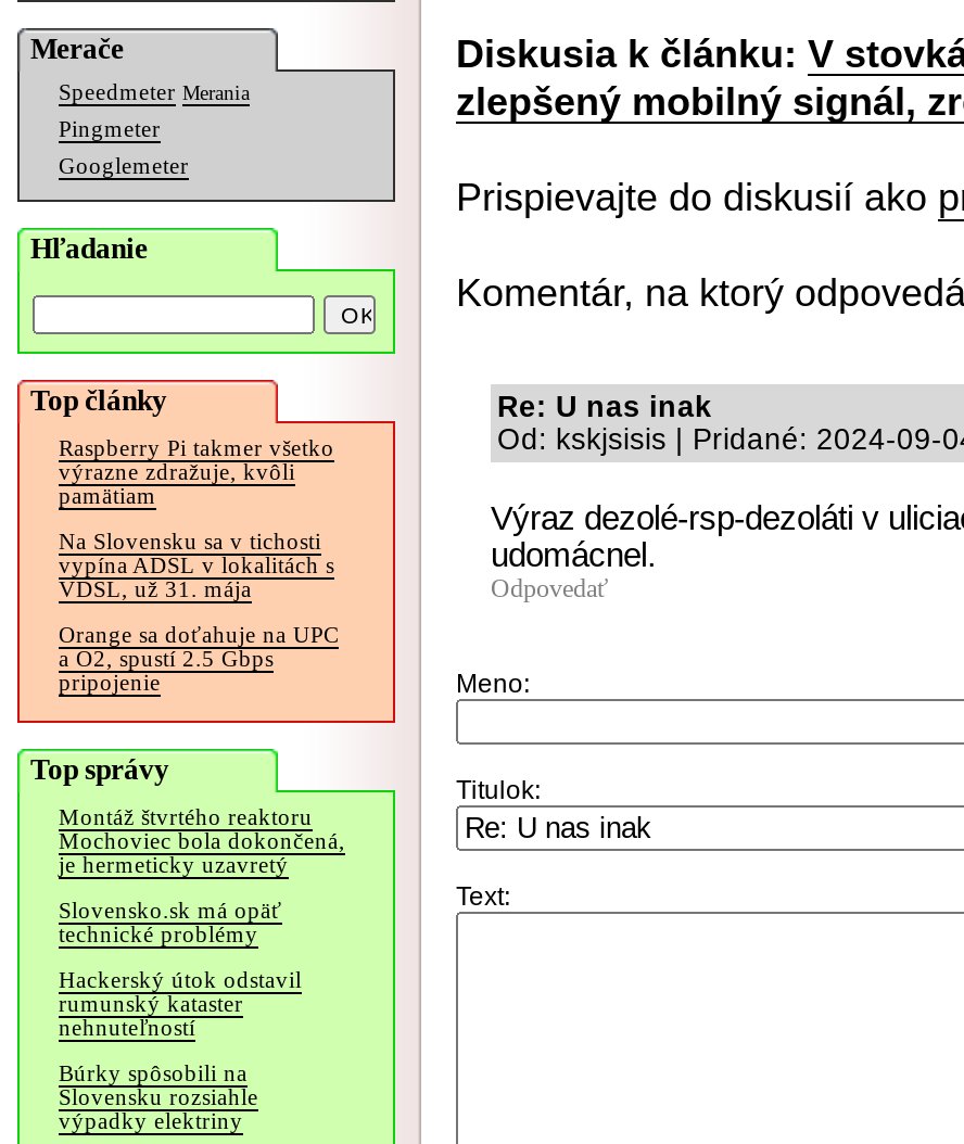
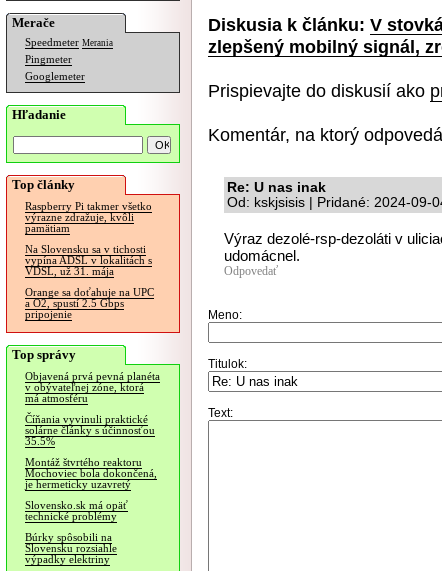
none -> [25,371,160,447] Objavená prvá pevná planéta | v obývateľnej zóne, ktorá | má atmosféru | Číňania vyvinuli praktické | solárne články s účinnosťou | 35.5%
moved [59,805,345,946] -> [25,457,157,522]: Montáž štvrtého reaktoru | Mochoviec bola dokončená, | je hermeticky uzavretý | Slovensko.sk má opäť | technické problémy
[59,968,302,1040] Hackerský útok odstavil | rumunský kataster | nehnuteľností -> none

